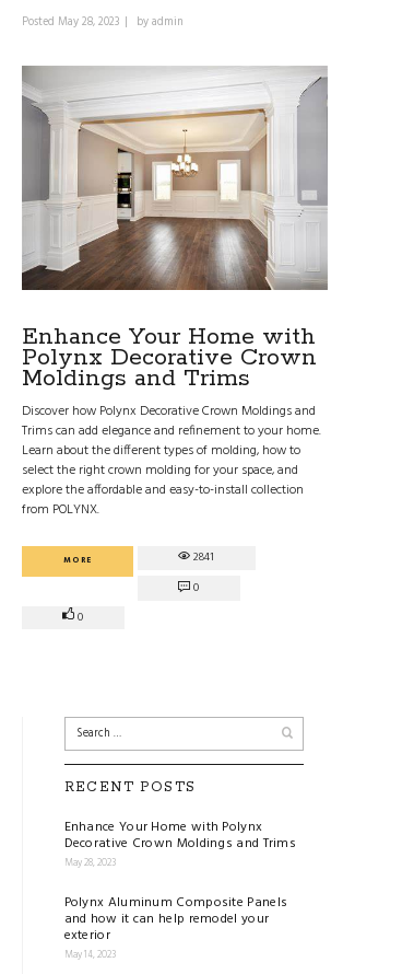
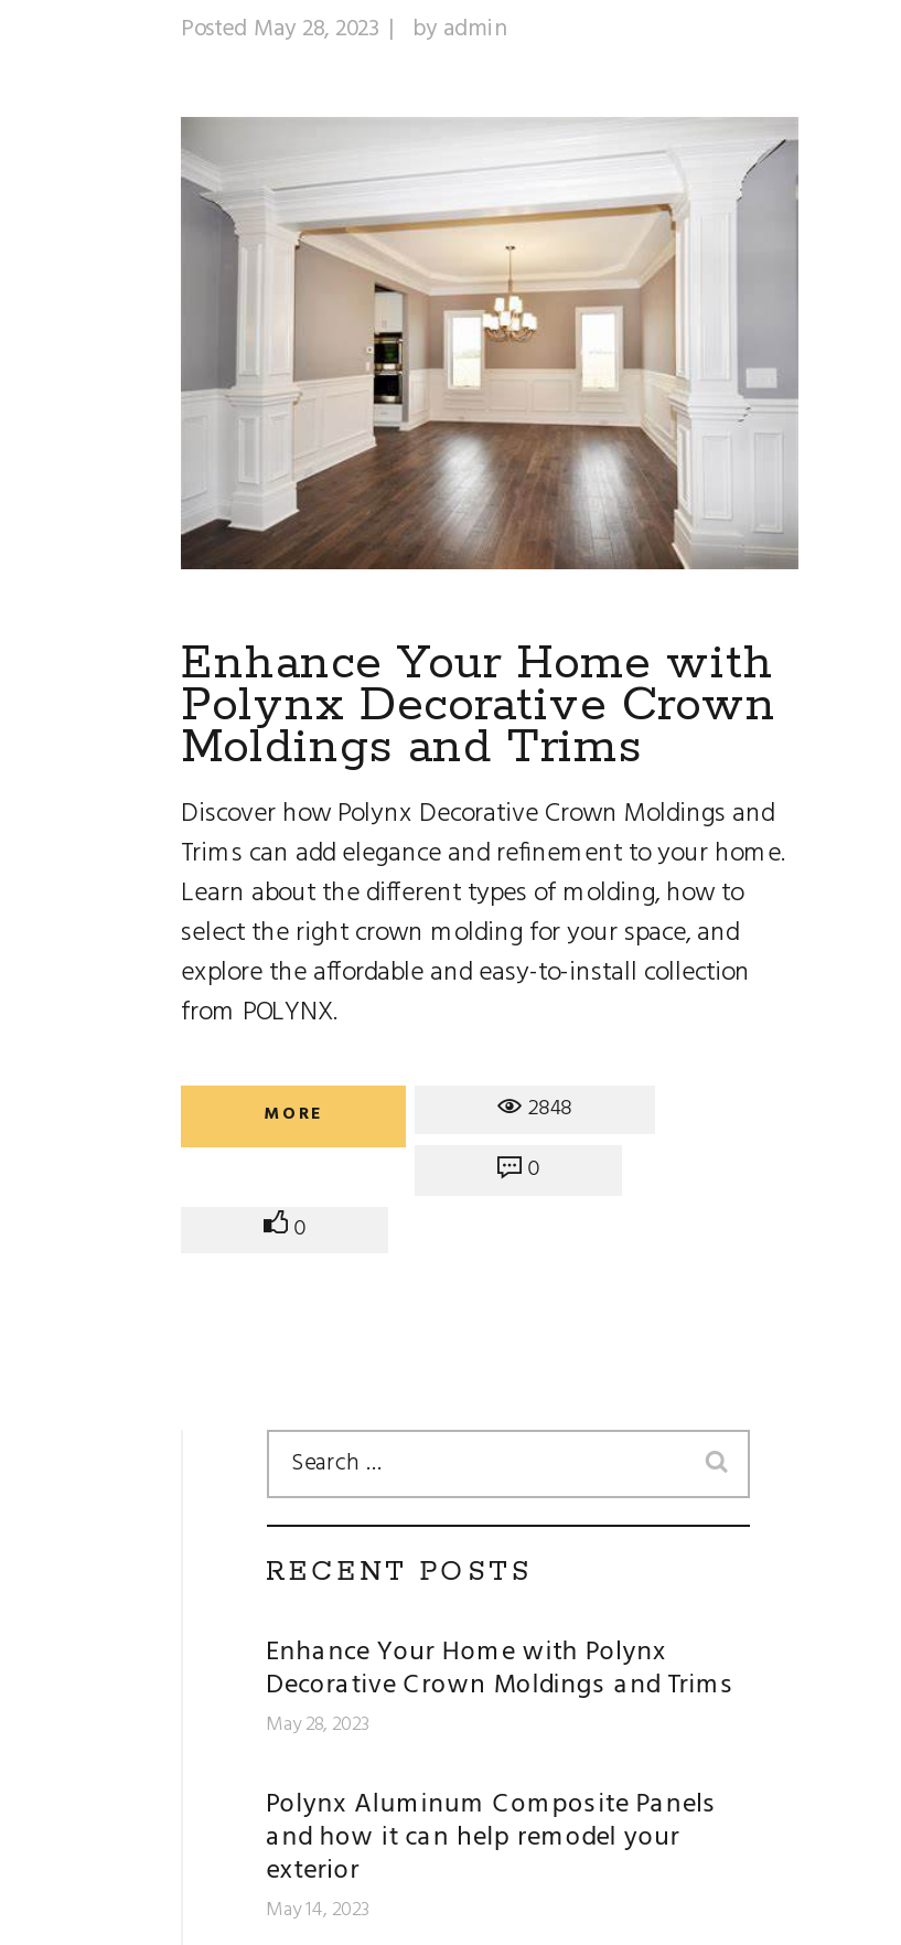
[194,549,214,566] 2841 -> [528,1090,572,1126] 2848

